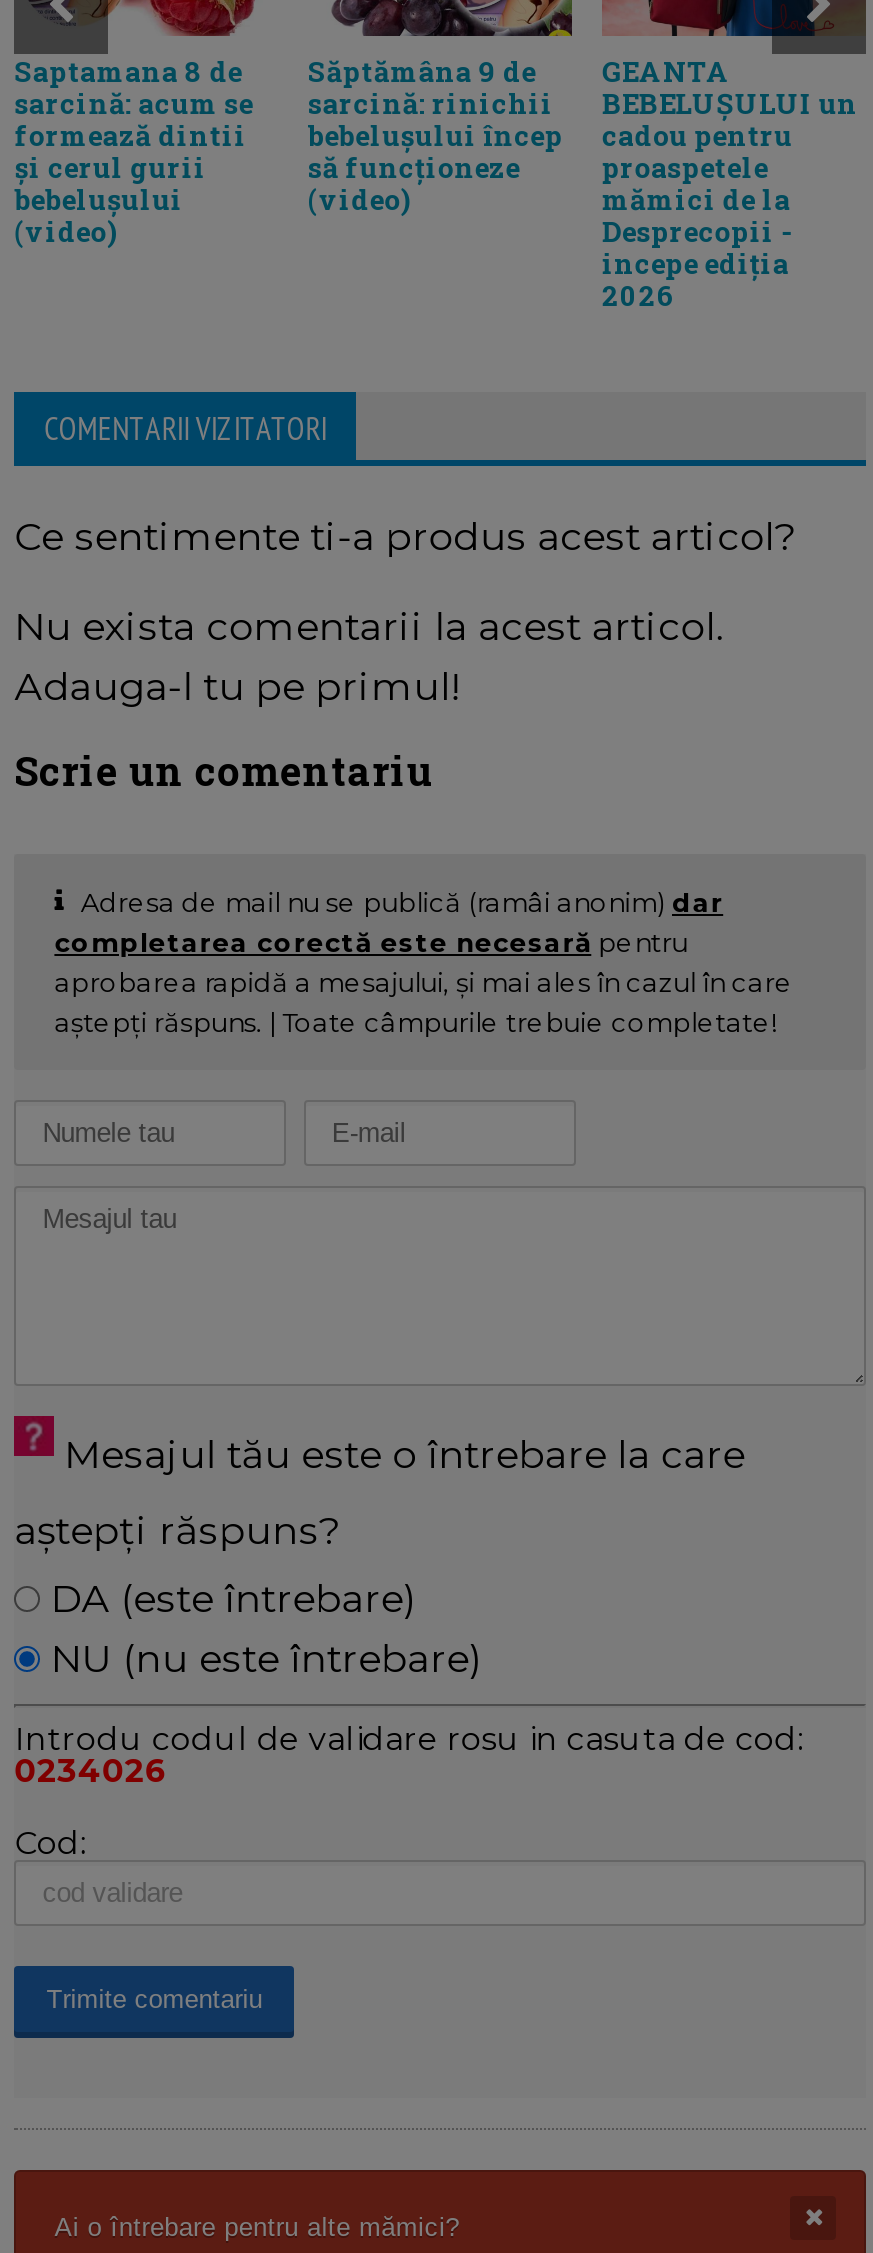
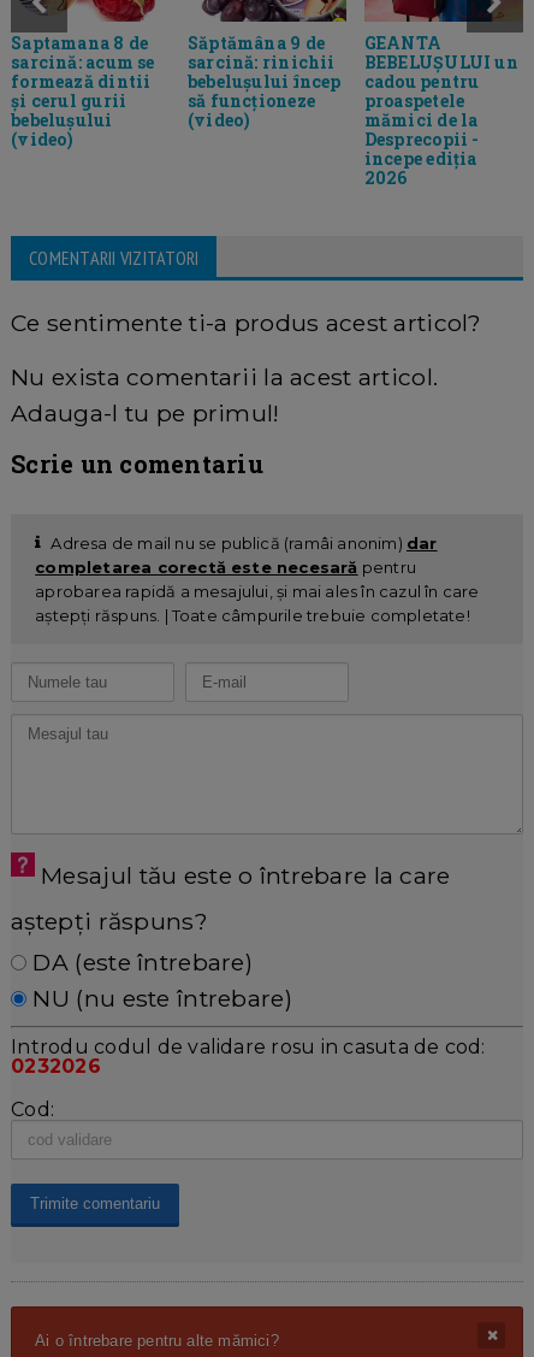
[14,1751,168,1789] 0234026 -> [11,1054,101,1077] 0232026

